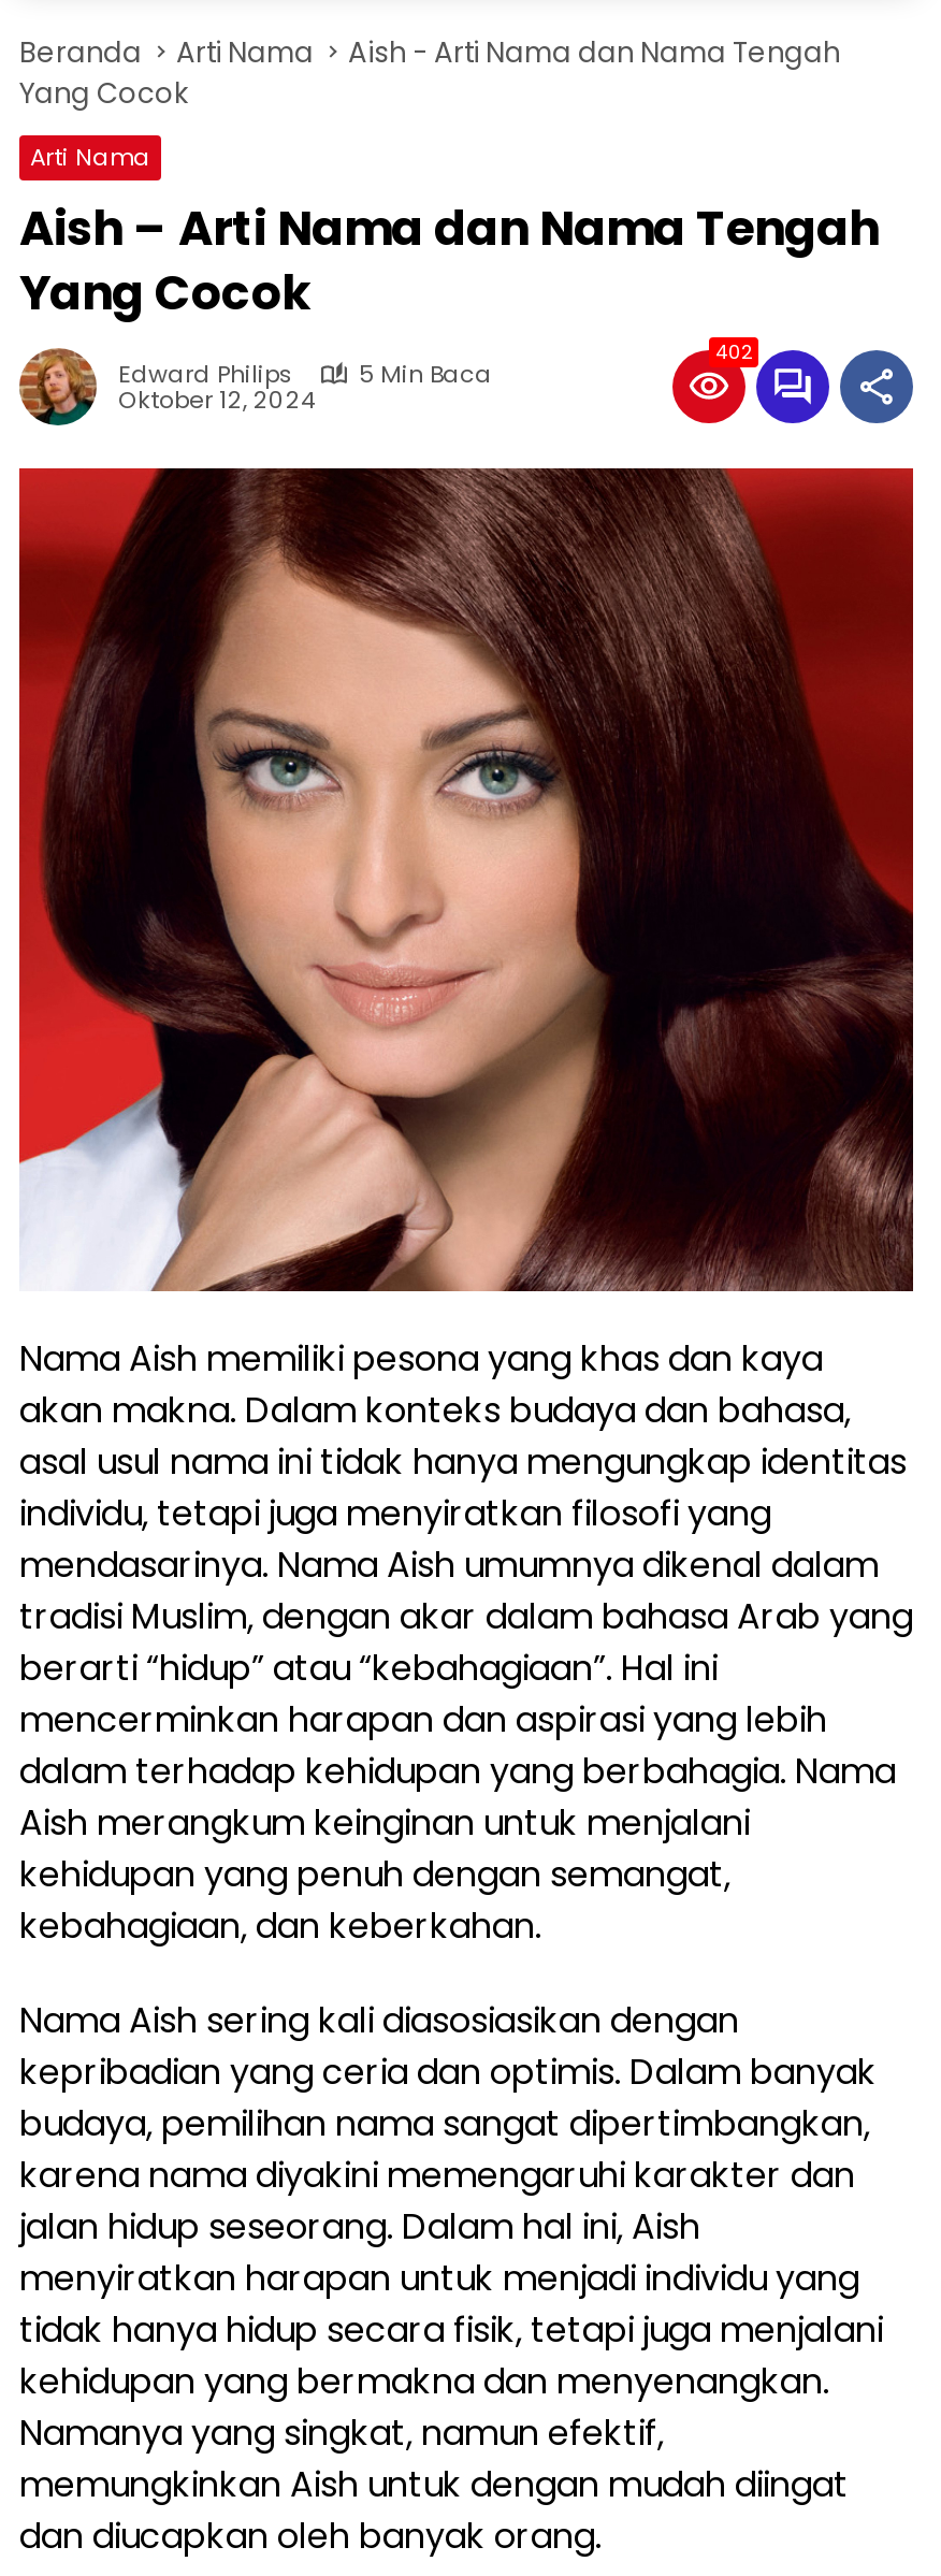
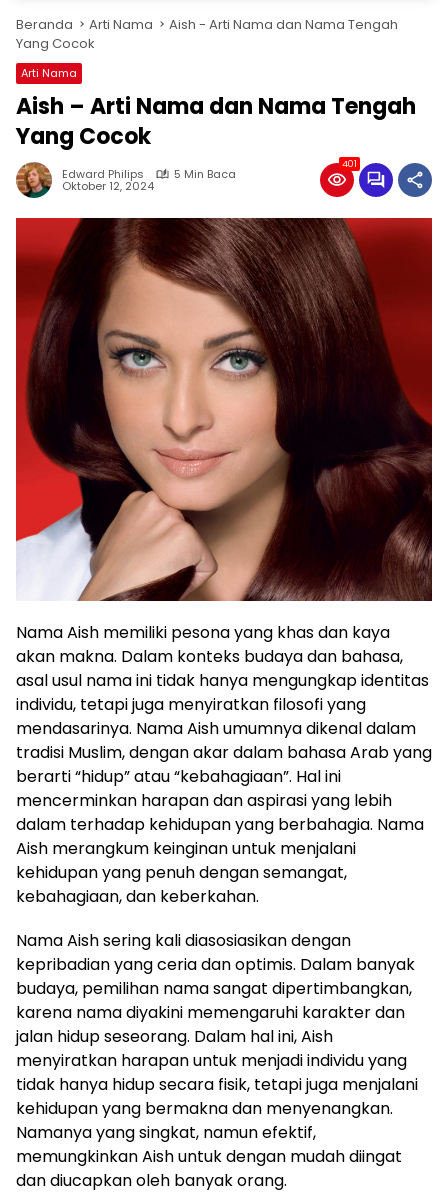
[715,339,752,365] 402 -> [342,158,357,170] 401

